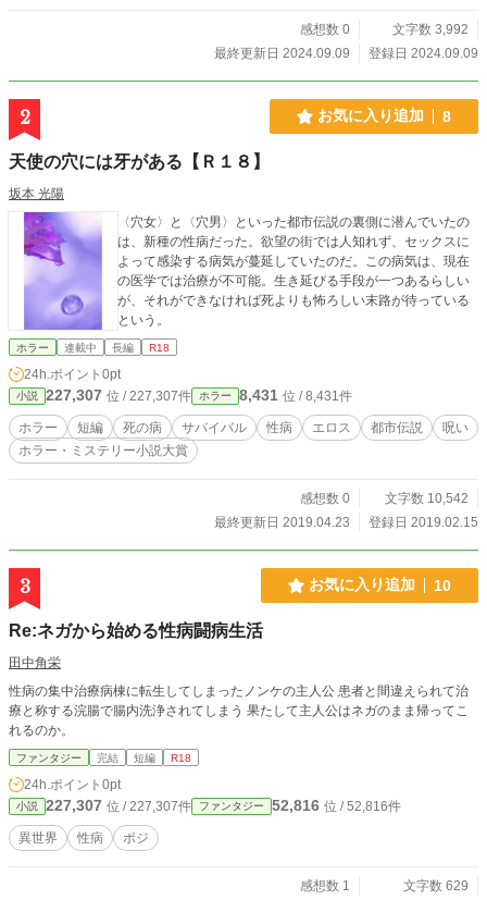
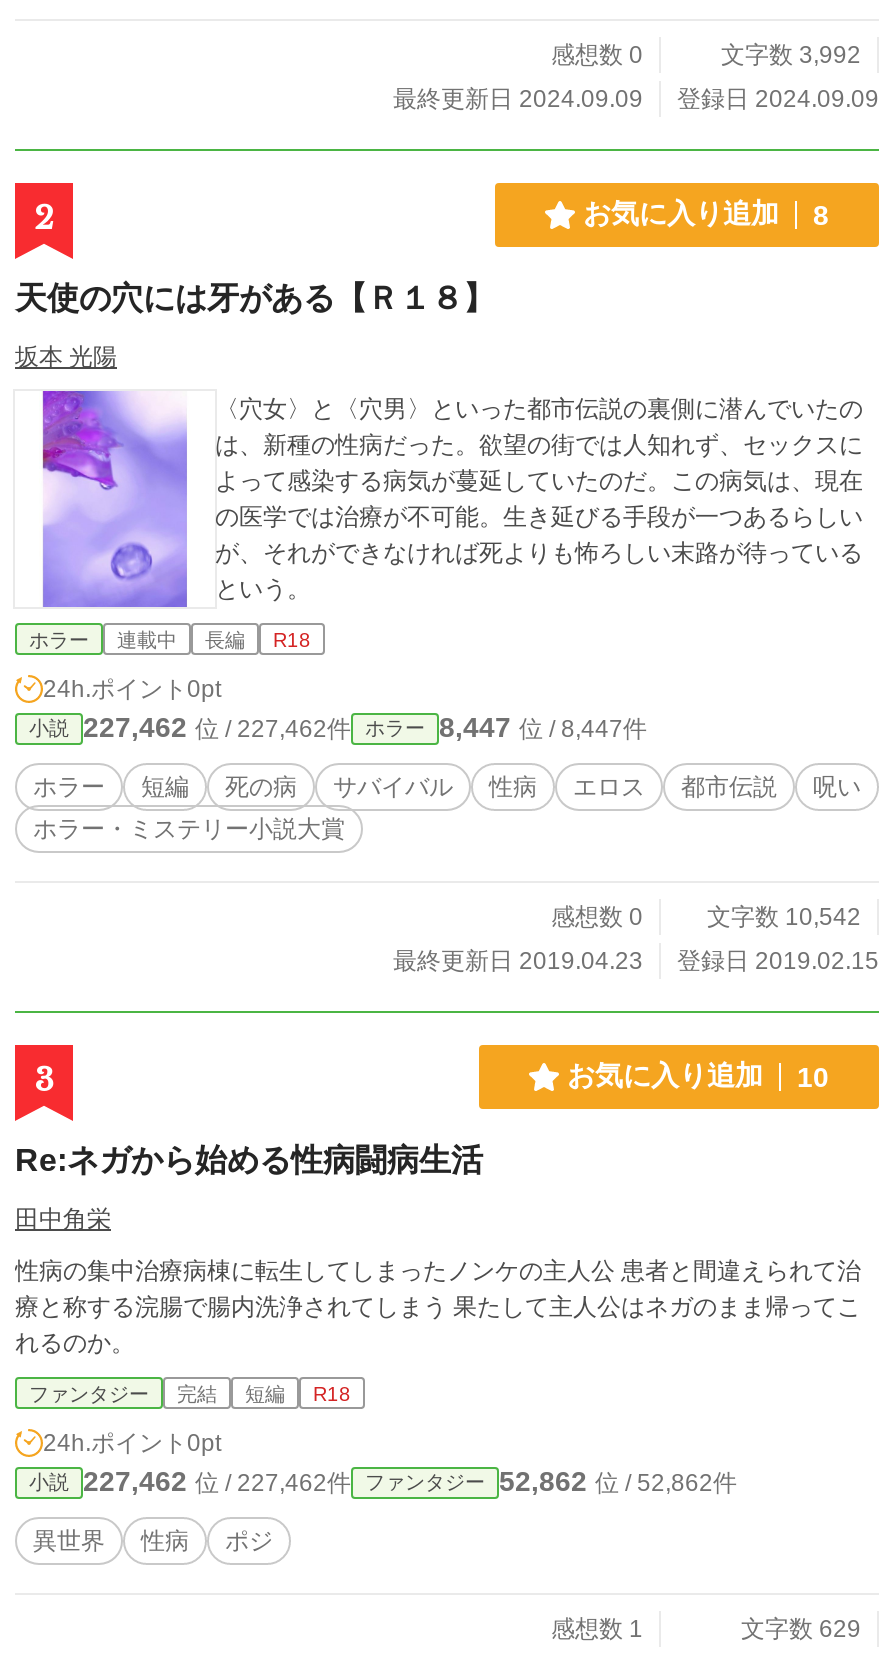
[46,386,191,404] 227,307位 / 227,307件 -> [83,711,351,743] 227,462位 / 227,462件
[239,386,352,404] 8,431位 / 8,431件 -> [439,711,647,743] 8,447位 / 8,447件
[46,797,191,814] 227,307位 / 227,307件 -> [83,1465,351,1497] 227,462位 / 227,462件
[272,797,401,814] 52,816位 / 52,816件 -> [499,1465,737,1497] 52,862位 / 52,862件

